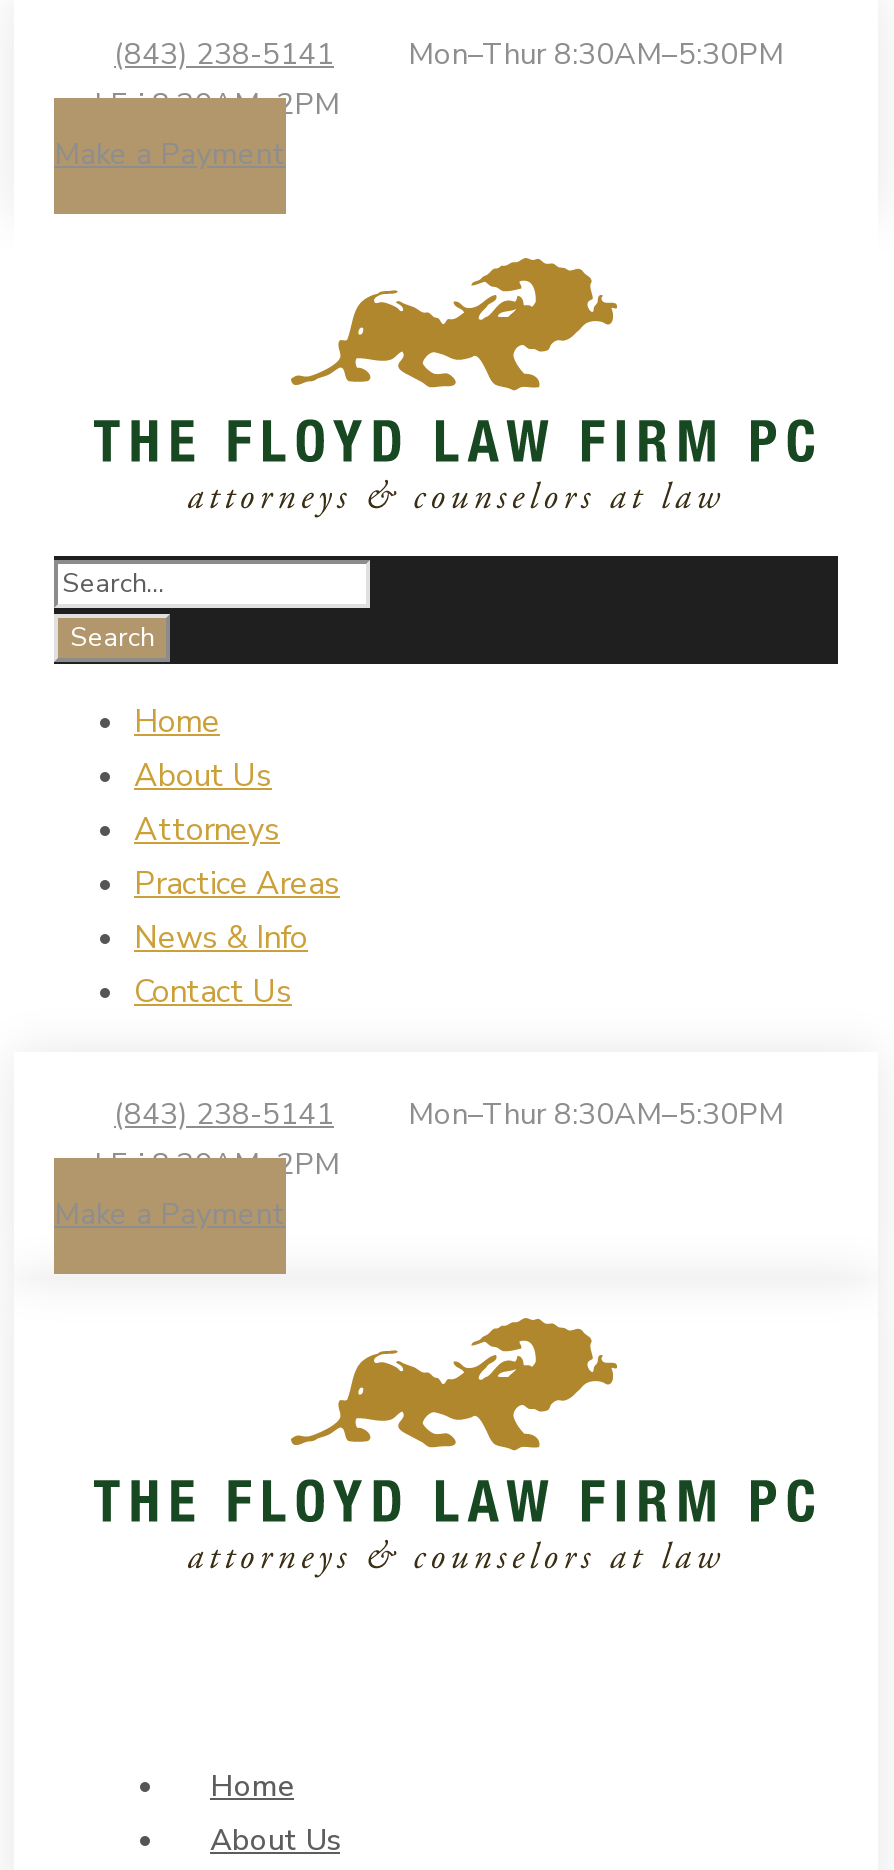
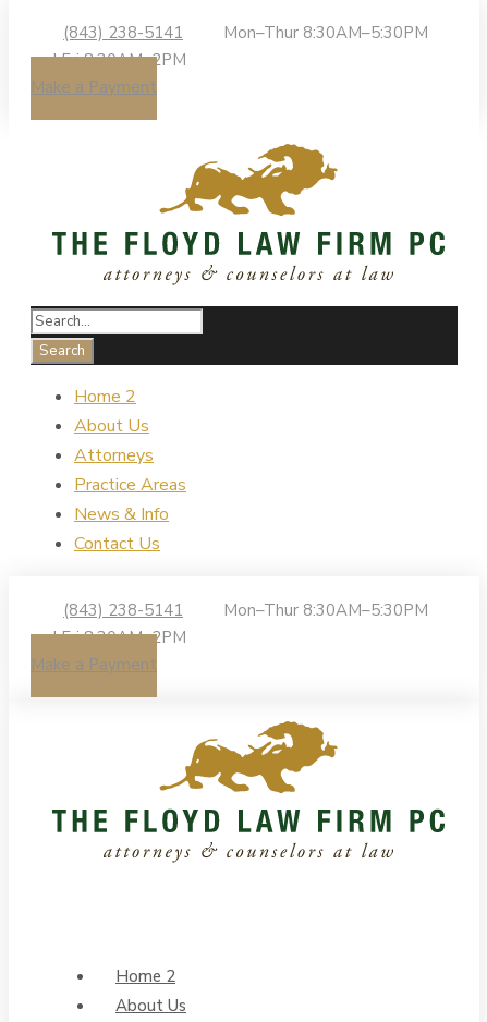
[134,700,220,744] Home -> [74,385,136,409] Home 2
[210,1767,294,1807] Home -> [115,966,175,988] Home 2

